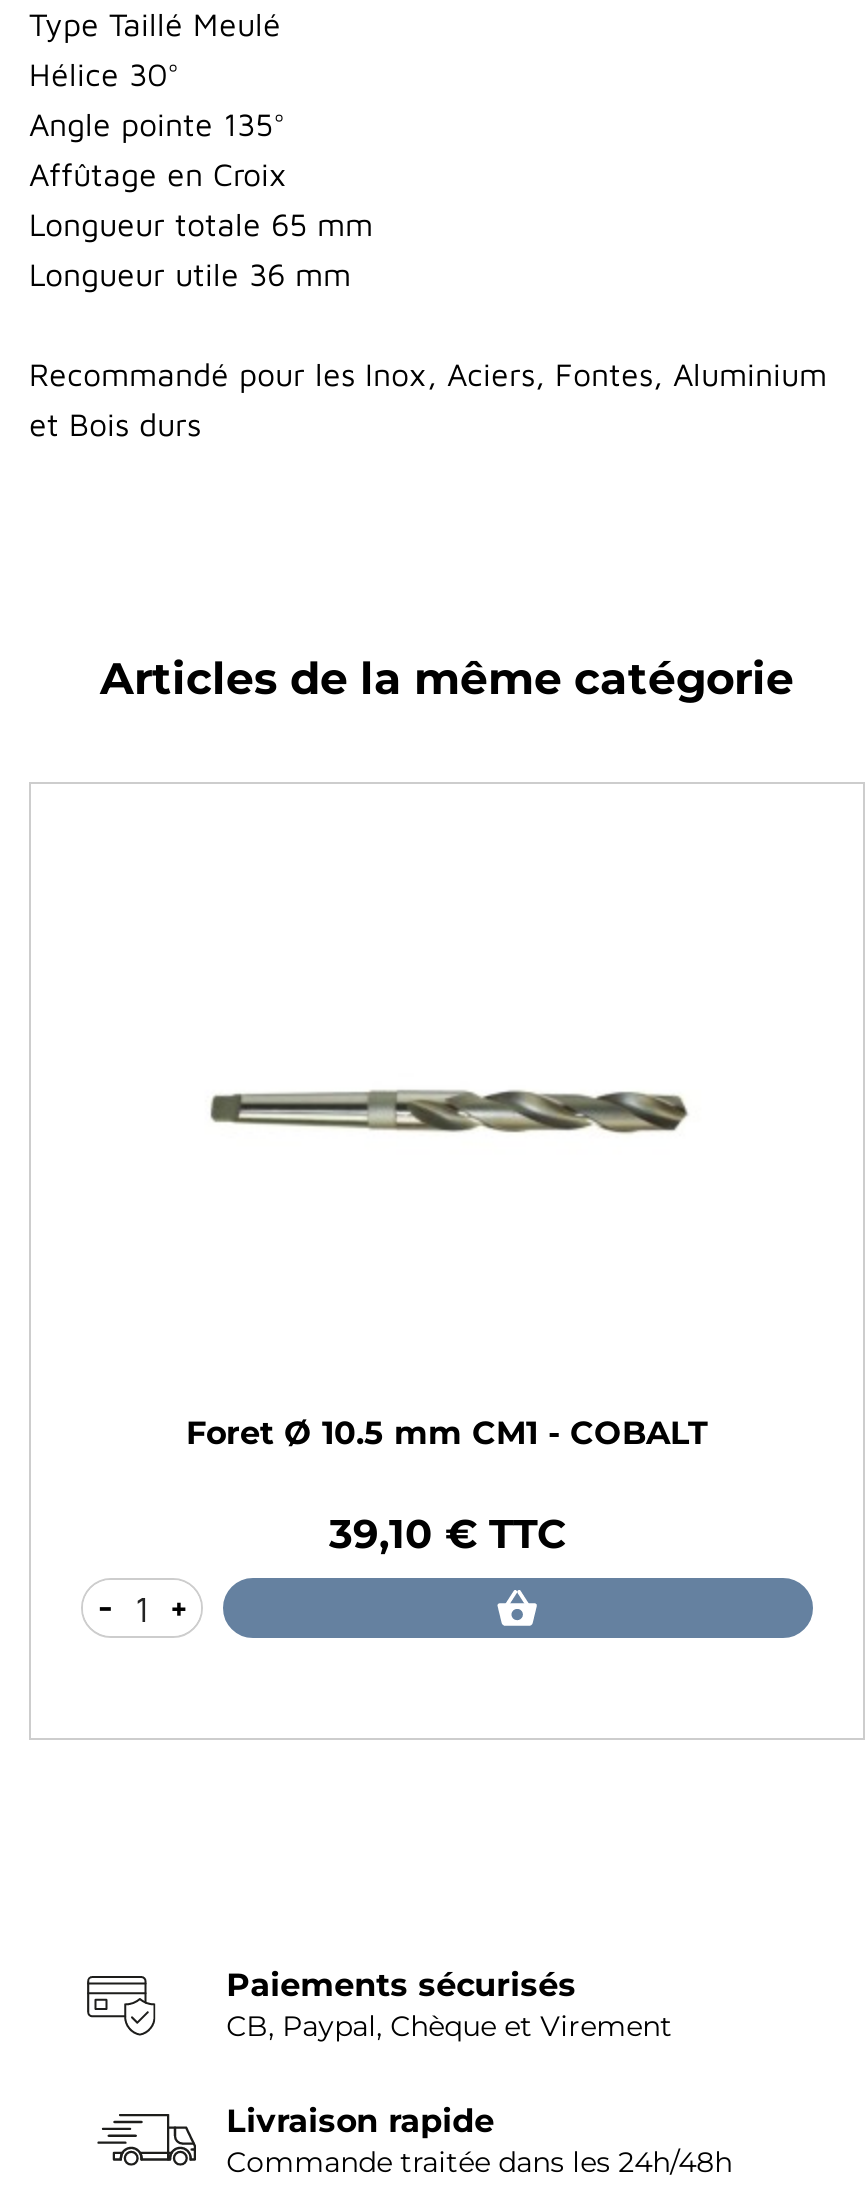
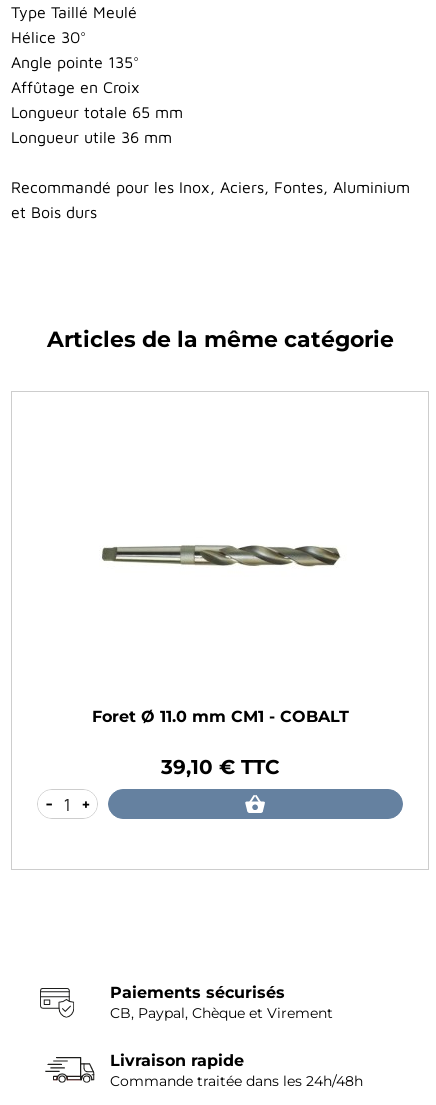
[186,1414,708,1452] Foret Ø 10.5 mm CM1 - COBALT -> [91,707,348,726] Foret Ø 11.0 mm CM1 - COBALT

